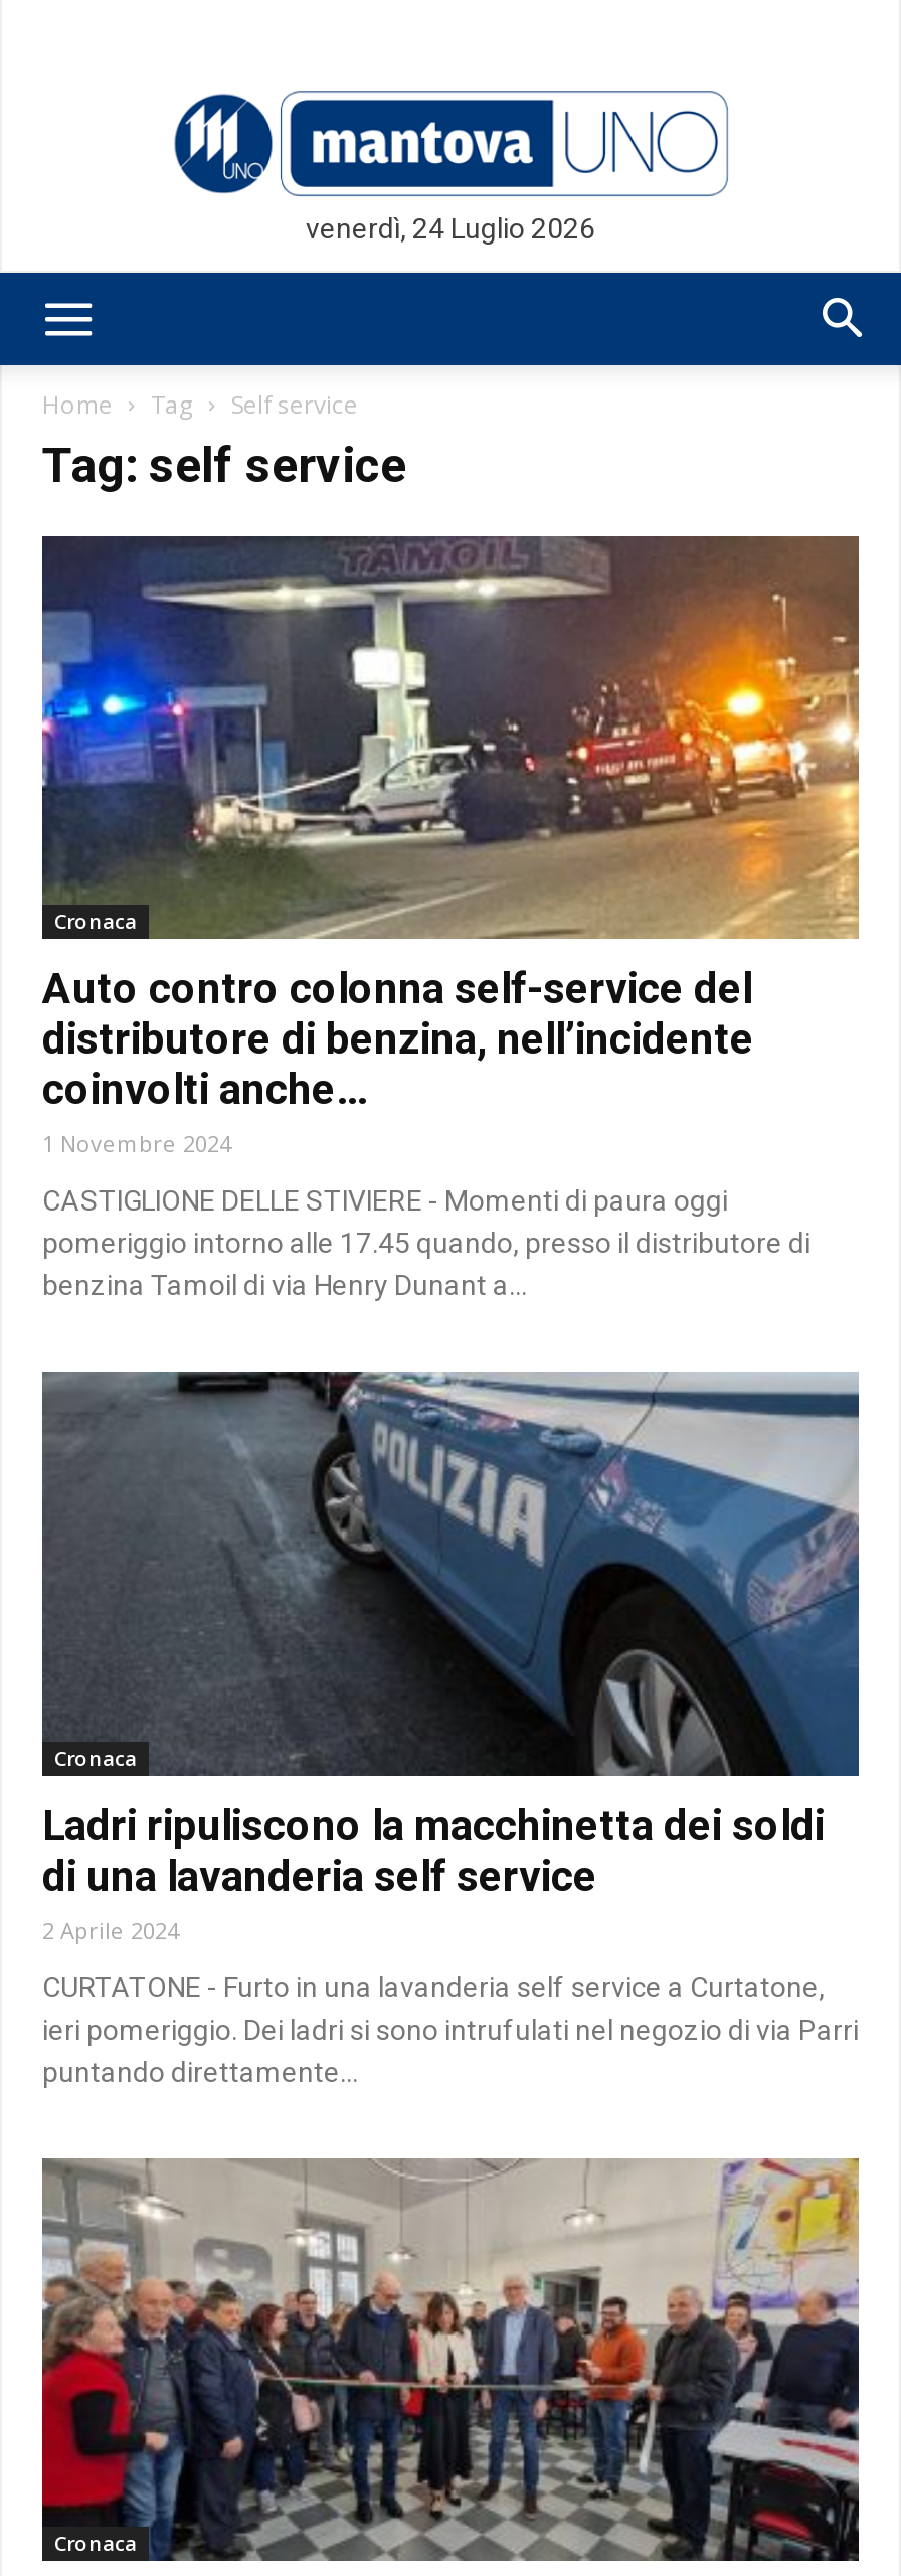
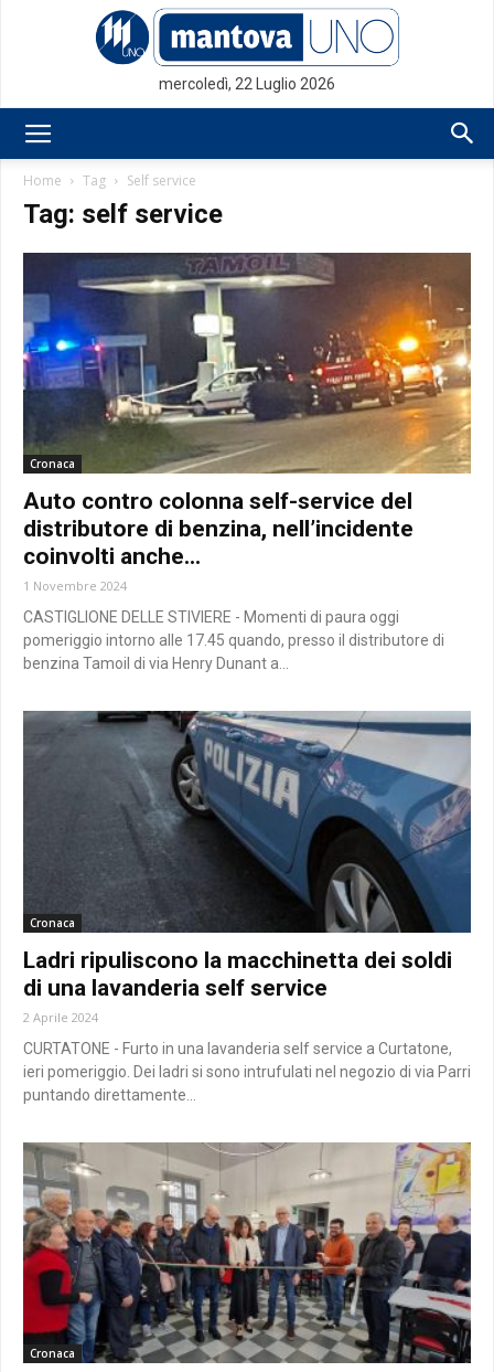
[306,212,595,245] venerdì, 24 Luglio 2026 -> [159,75,335,93] mercoledì, 22 Luglio 2026

